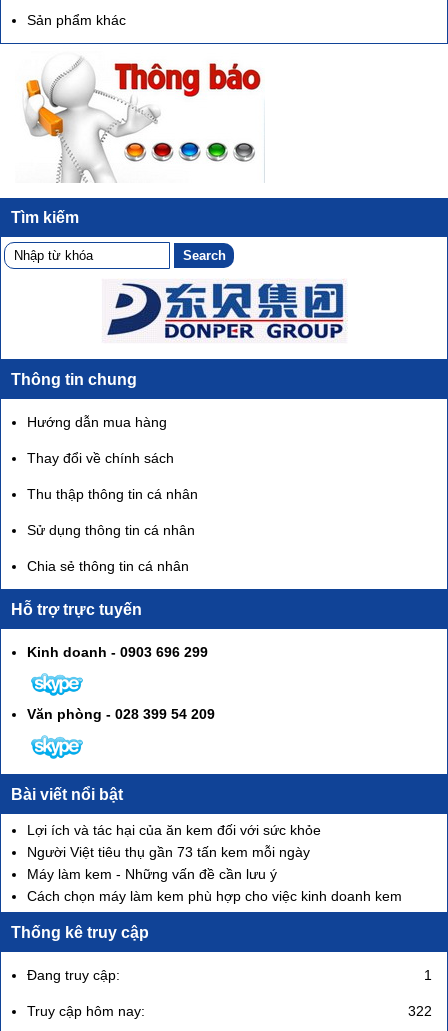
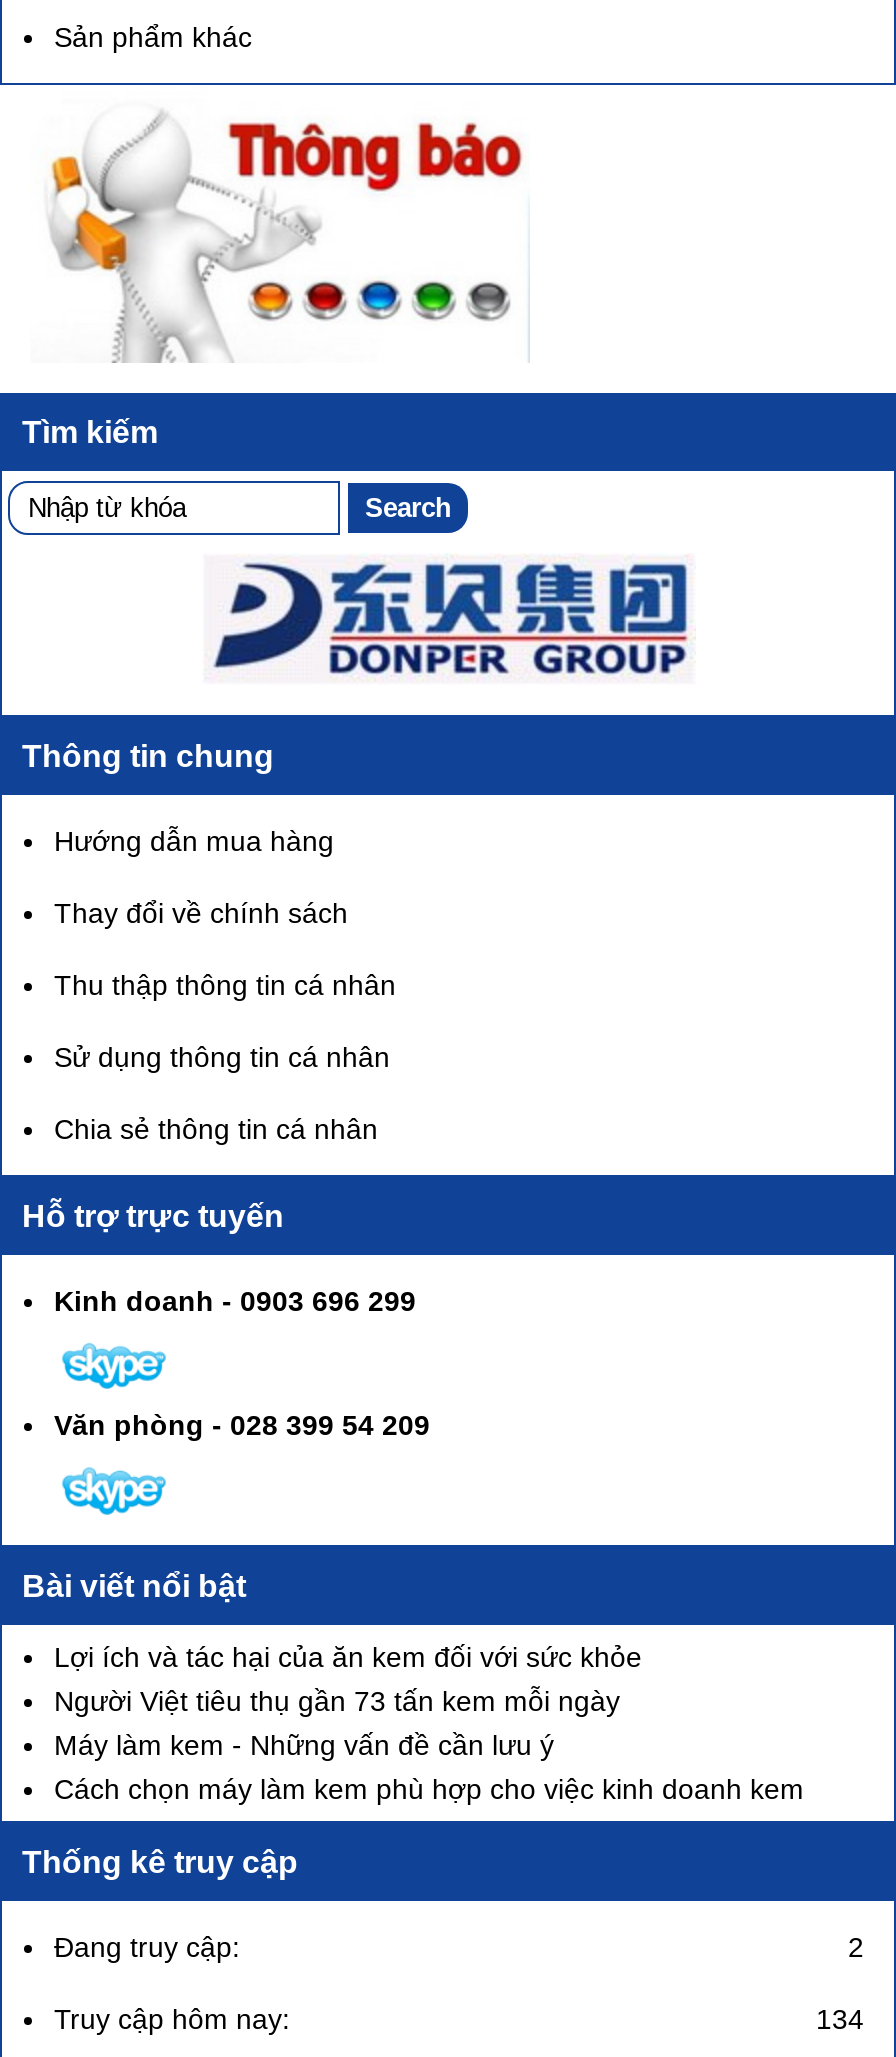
[424,967,432,983] 1 -> [848,1931,864,1963] 2
[408,1003,432,1019] 322 -> [816,2003,864,2035] 134

